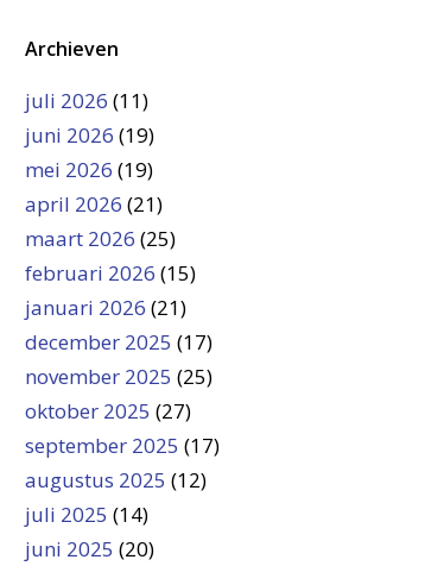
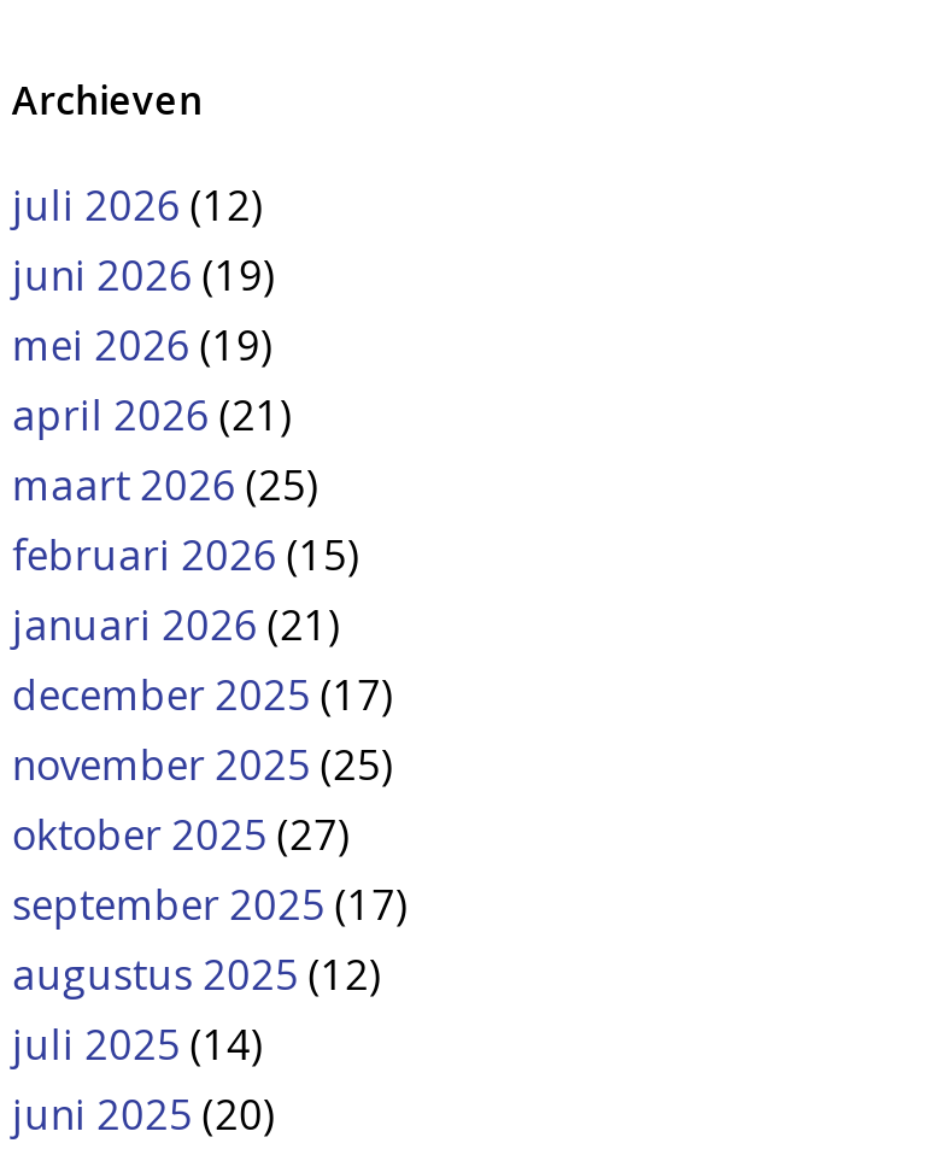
[25,87,149,114] juli 2026 (11) -> [12,177,263,233] juli 2026 (12)

